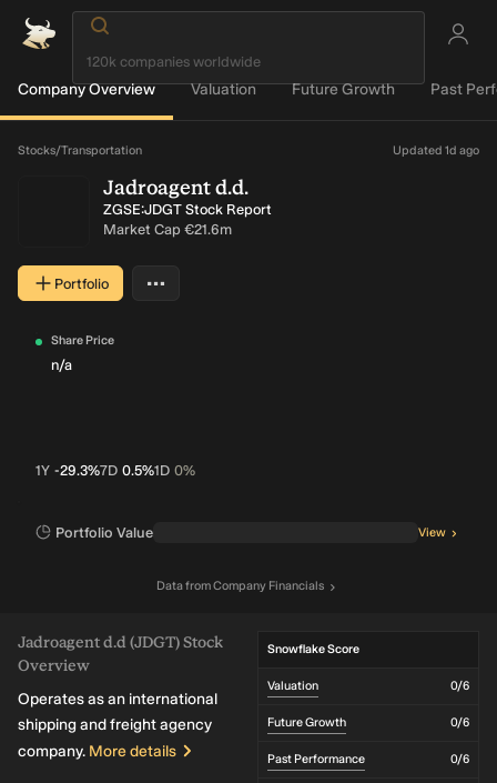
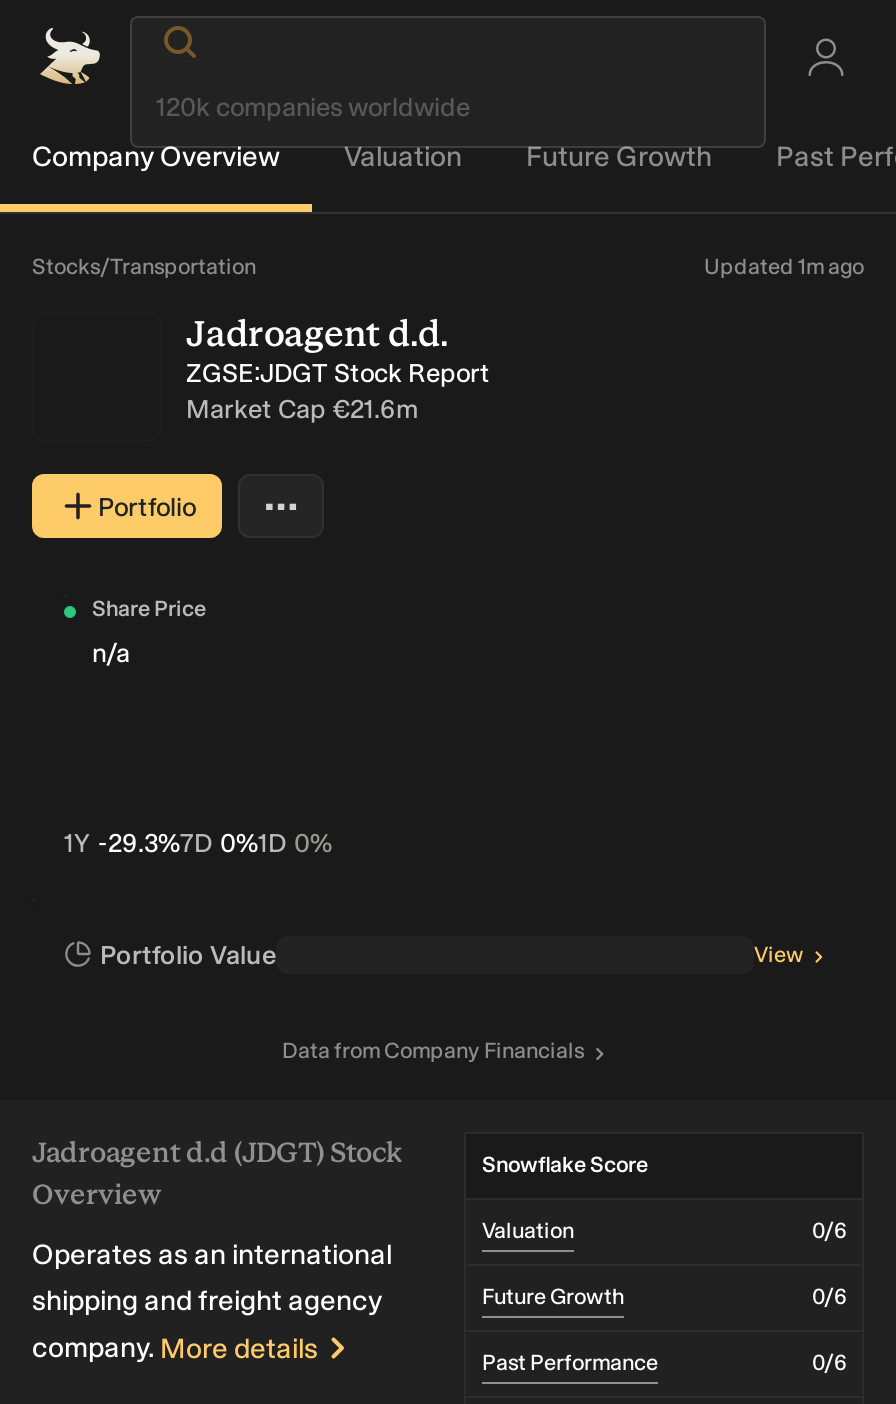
[393,143,479,158] Updated 1d ago -> [704,254,864,280] Updated 1m ago
[35,462,195,479] 1Y -29.3%7D 0.5%1D 0% -> [64,828,332,858] 1Y -29.3%7D 0%1D 0%

